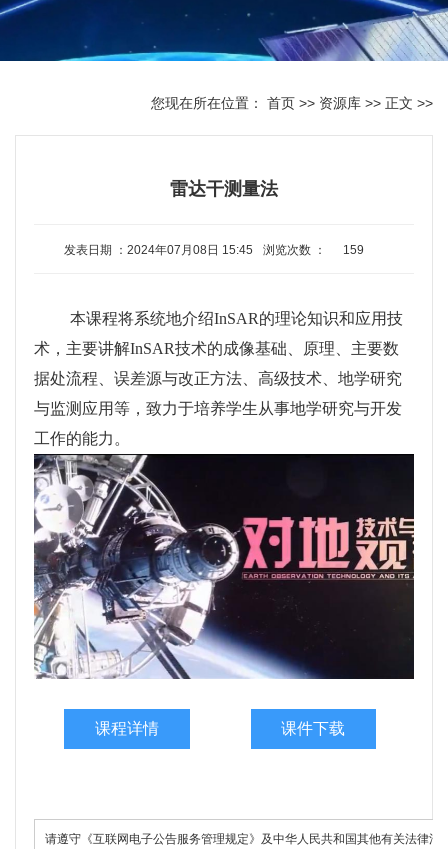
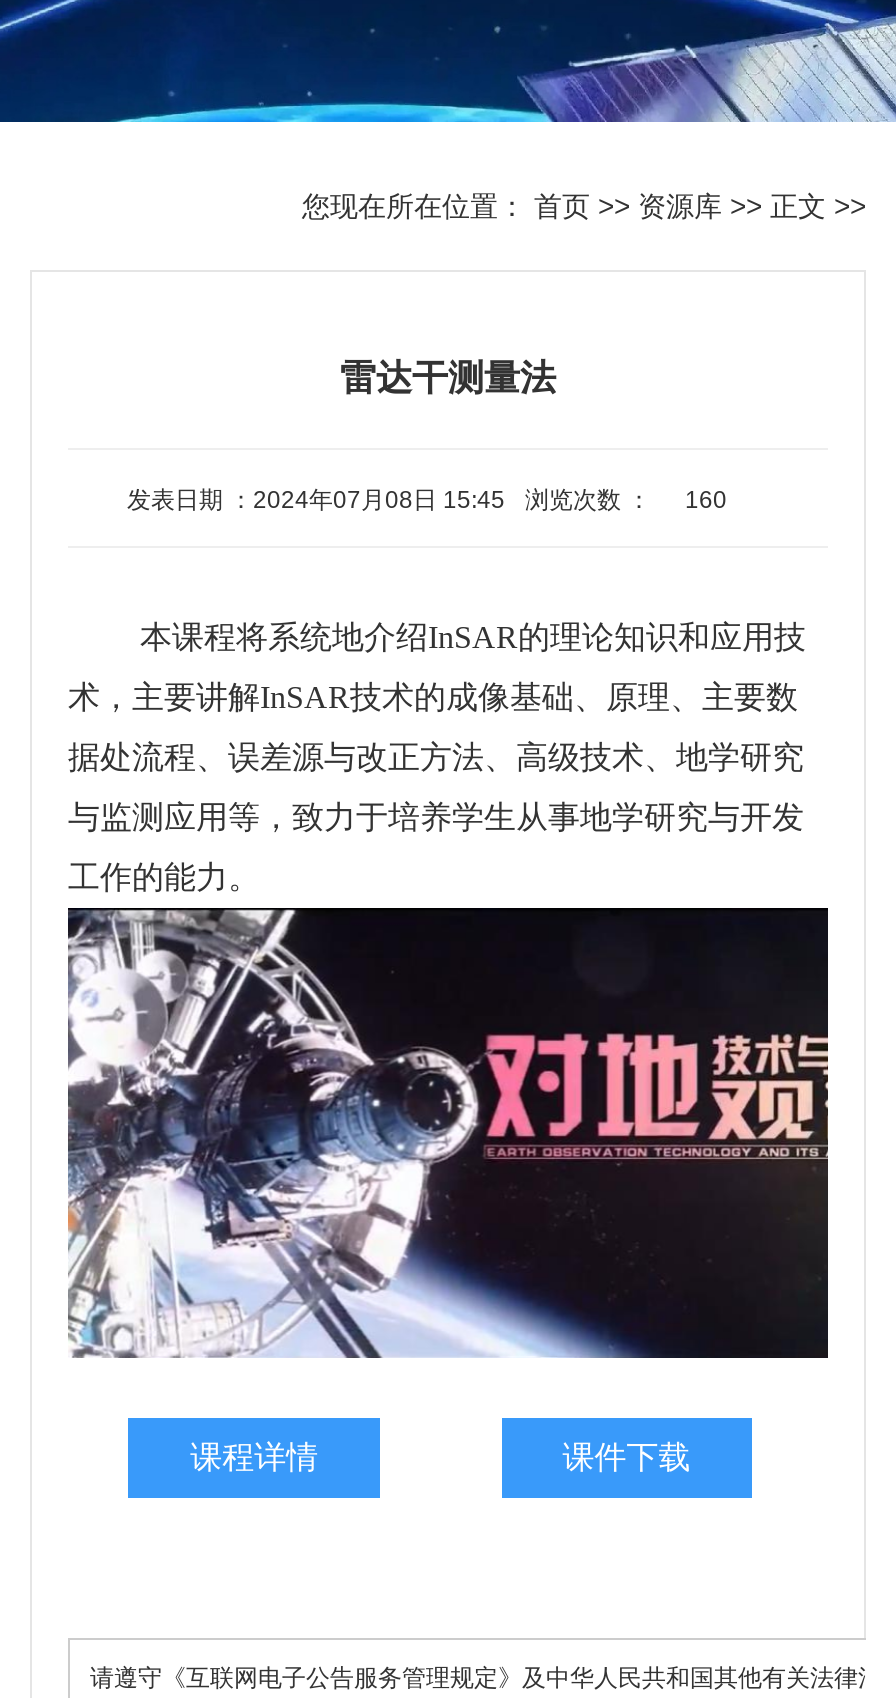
[63,243,363,257] 发表日期 ：2024年07月08日 15:45 浏览次数 ： 159 -> [127,486,727,514] 发表日期 ：2024年07月08日 15:45 浏览次数 ： 160

